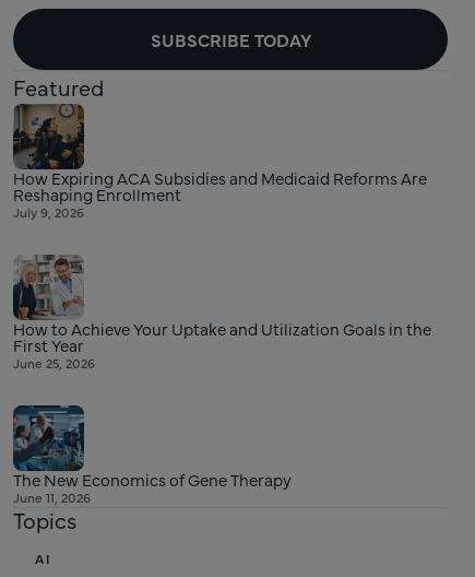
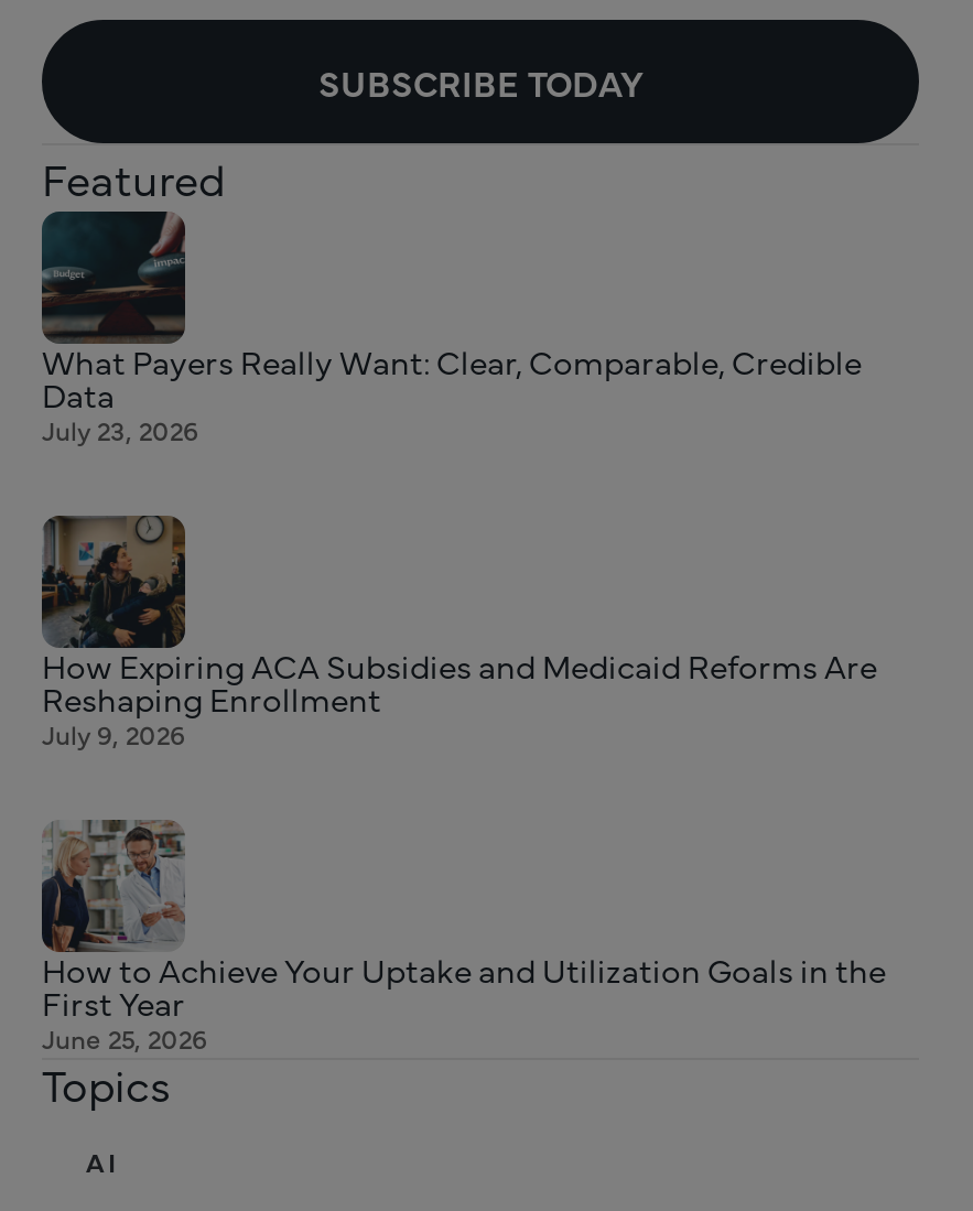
moved [11,102,431,372] -> [37,511,886,1056]: [image] | How Expiring ACA Subsidies and Medicaid Reforms Are | Reshaping Enrollment | July 9, 2026 | How to Achieve Your Uptake and Utilization Goals in the | First Year | June 25, 2026
none -> [42,214,862,447] [image] | What Payers Really Want: Clear, Comparable, Credible | Data | July 23, 2026
[12,404,292,506] [image] | The New Economics of Gene Therapy | June 11, 2026 -> none

